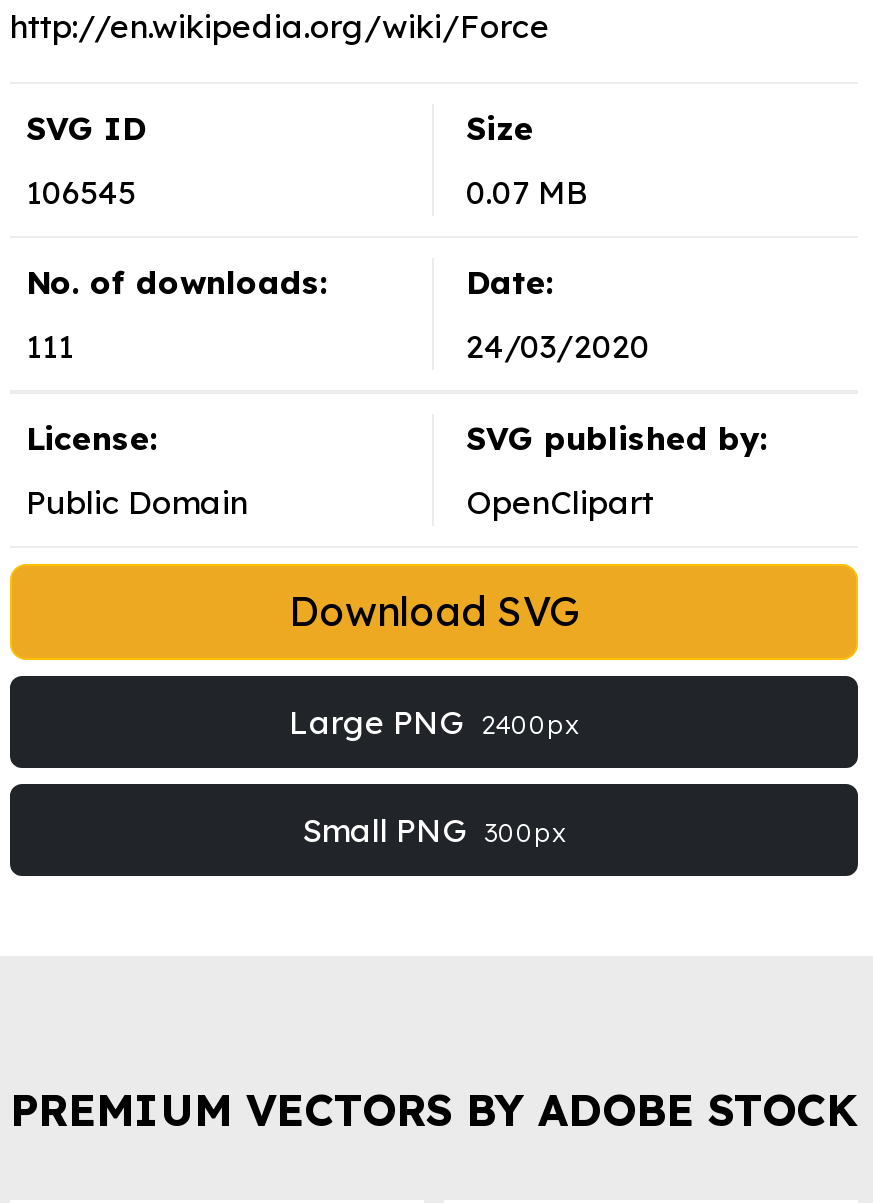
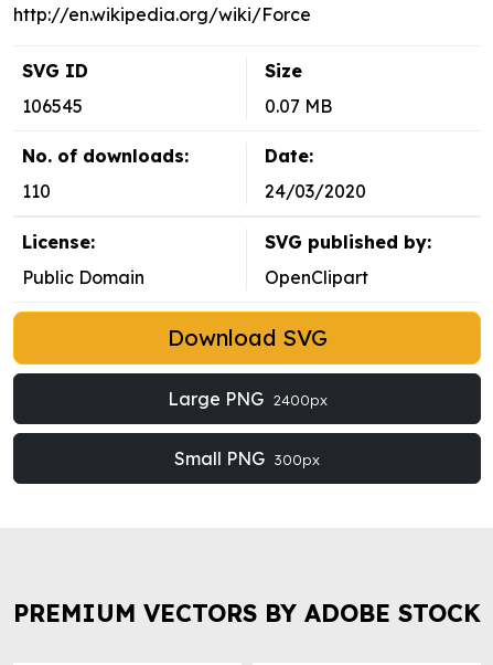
[26,326,74,366] 111 -> [22,180,51,202] 110

